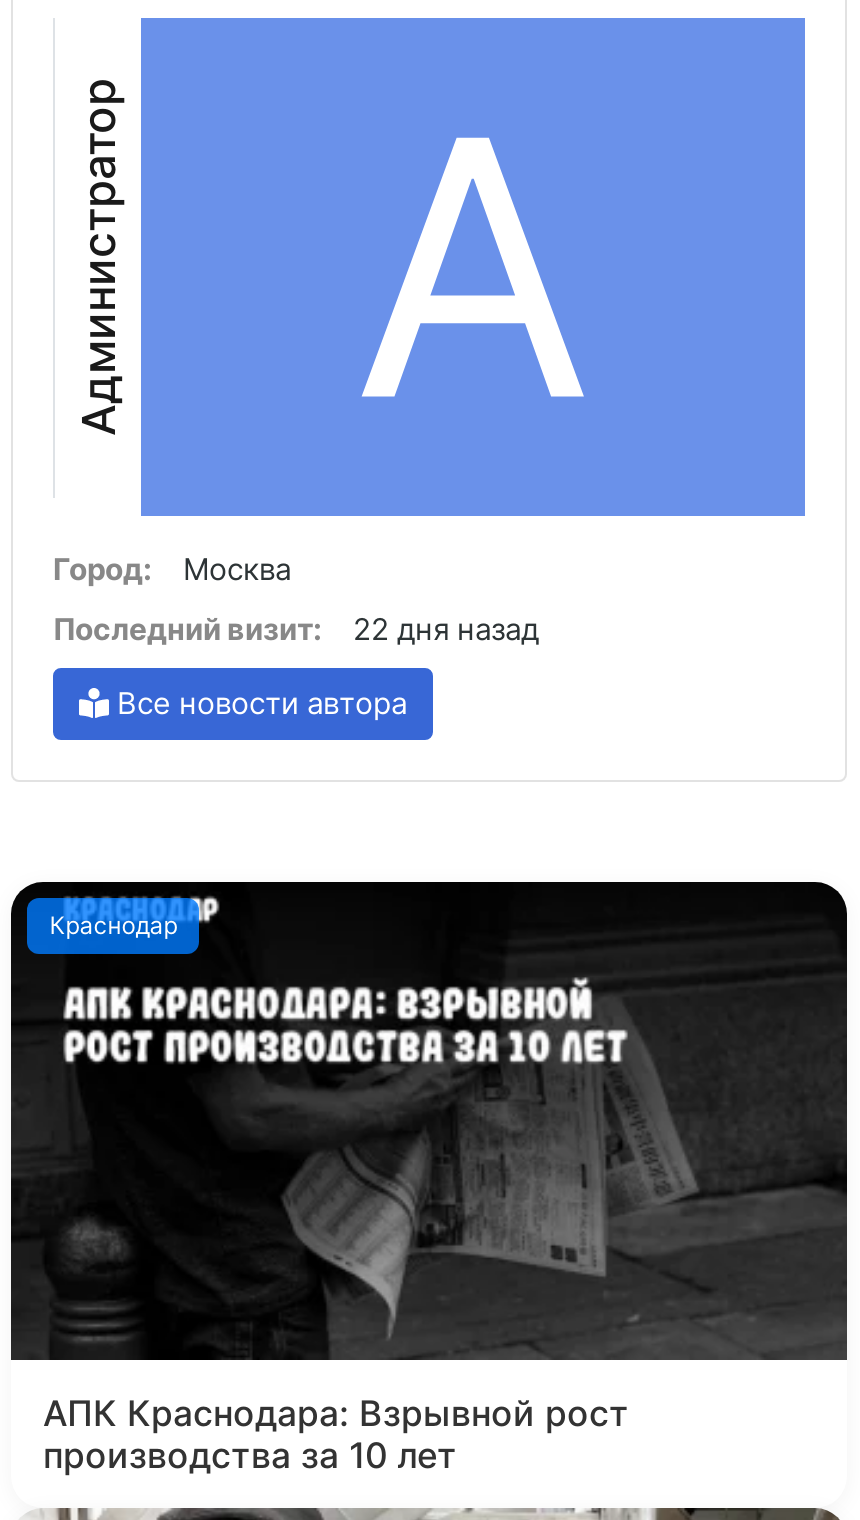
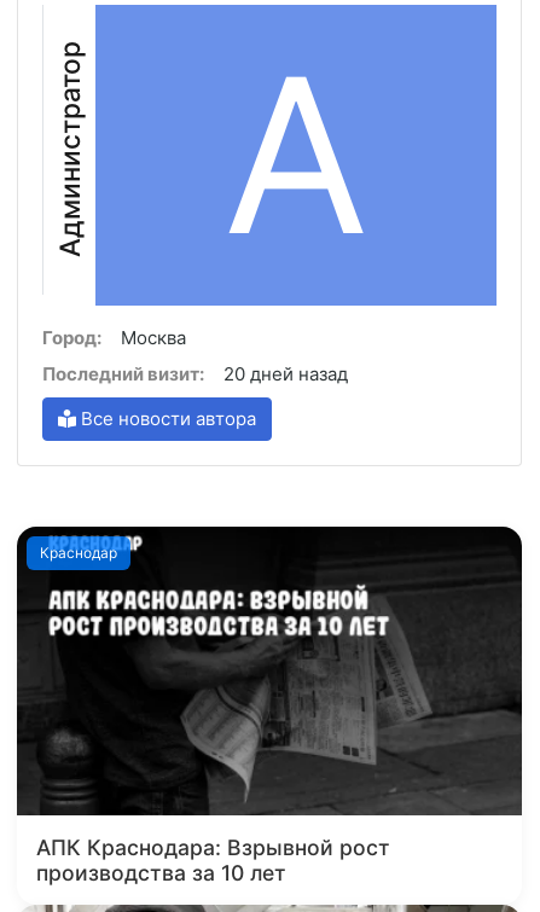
[53,610,539,648] Последний визит: 22 дня назад -> [42,362,348,385] Последний визит: 20 дней назад

